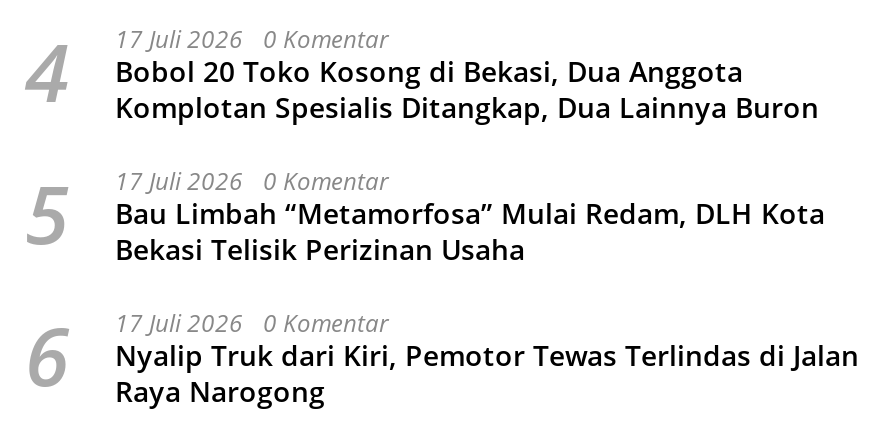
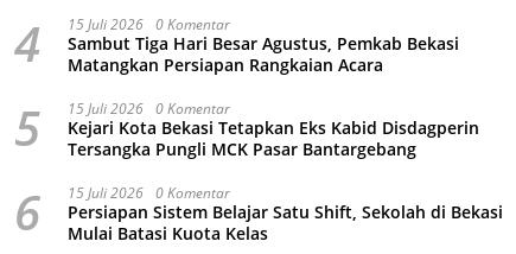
[115,22,819,126] 17 Juli 2026 0 Komentar | Bobol 20 Toko Kosong di Bekasi, Dua Anggota | Komplotan Spesialis Ditangkap, Dua Lainnya Buron -> [68,14,459,76] 15 Juli 2026 0 Komentar | Sambut Tiga Hari Besar Agustus, Pemkab Bekasi | Matangkan Persiapan Rangkaian Acara
[115,164,825,268] 17 Juli 2026 0 Komentar | Bau Limbah “Metamorfosa” Mulai Redam, DLH Kota | Bekasi Telisik Perizinan Usaha -> [68,99,479,160] 15 Juli 2026 0 Komentar | Kejari Kota Bekasi Tetapkan Eks Kabid Disdagperin | Tersangka Pungli MCK Pasar Bantargebang
[115,306,859,410] 17 Juli 2026 0 Komentar | Nyalip Truk dari Kiri, Pemotor Tewas Terlindas di Jalan | Raya Narogong -> [68,183,503,245] 15 Juli 2026 0 Komentar | Persiapan Sistem Belajar Satu Shift, Sekolah di Bekasi | Mulai Batasi Kuota Kelas

